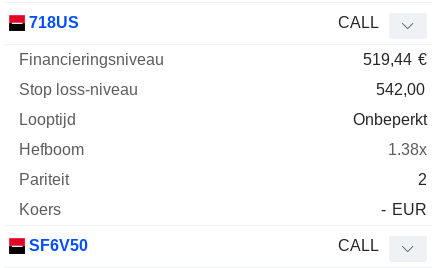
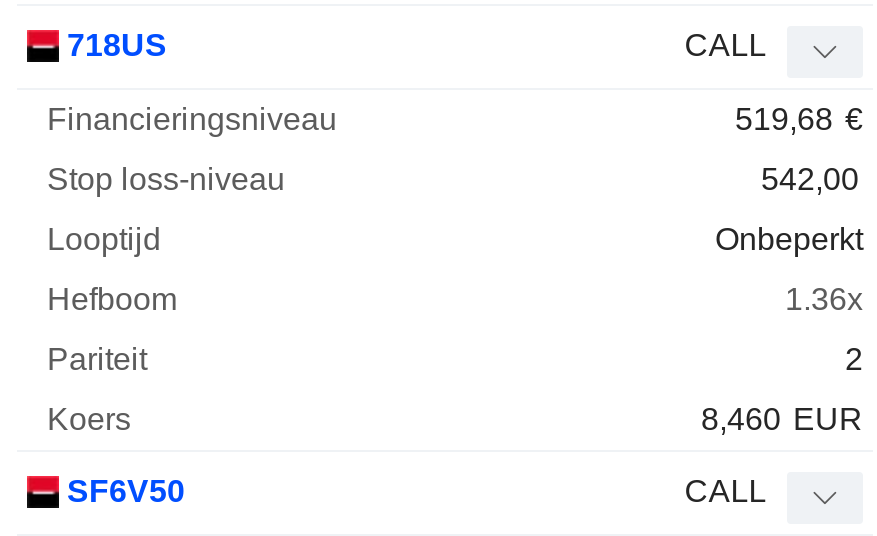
[363,51,427,68] 519,44 € -> [735,102,863,136] 519,68 €
[388,141,427,158] 1.38x -> [785,282,863,316] 1.36x
[381,201,427,218] - EUR -> [701,402,863,436] 8,460 EUR

